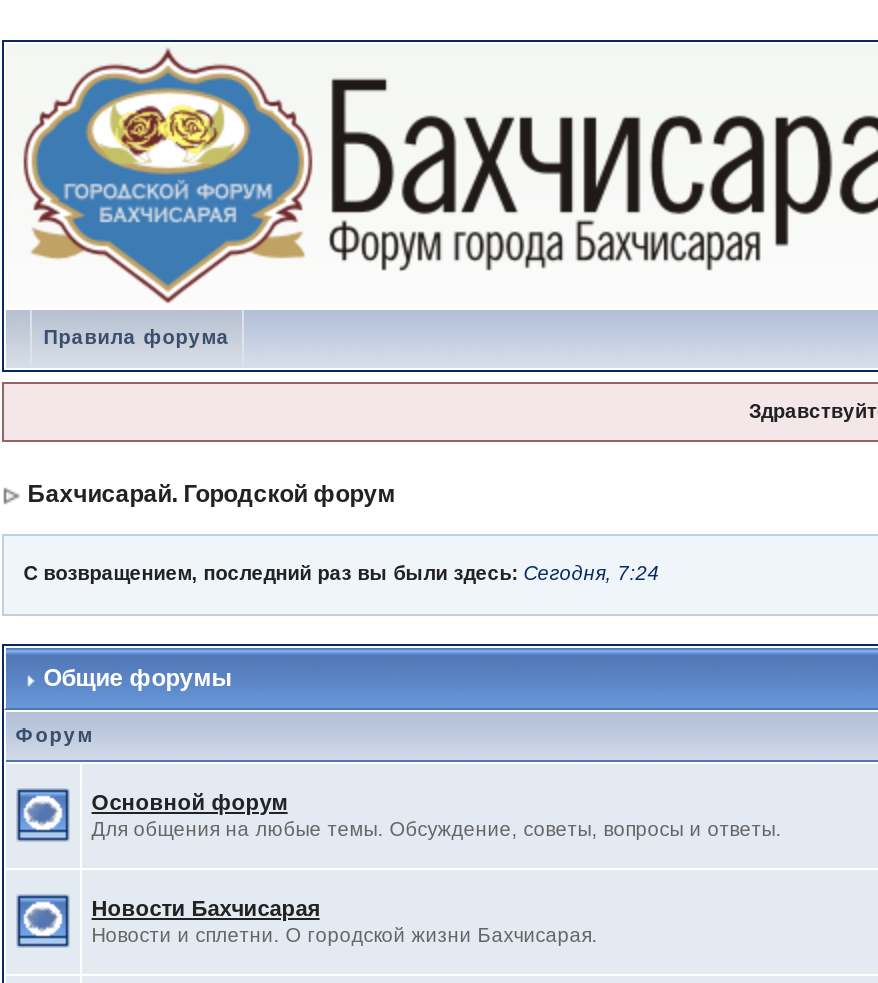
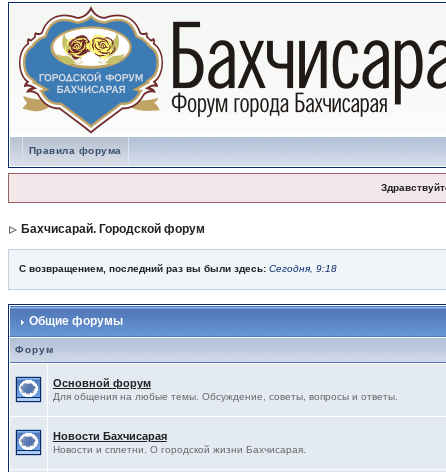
[24,562,660,584] С возвращением, последний раз вы были здесь: Сегодня, 7:24 -> [19,263,337,274] С возвращением, последний раз вы были здесь: Сегодня, 9:18

